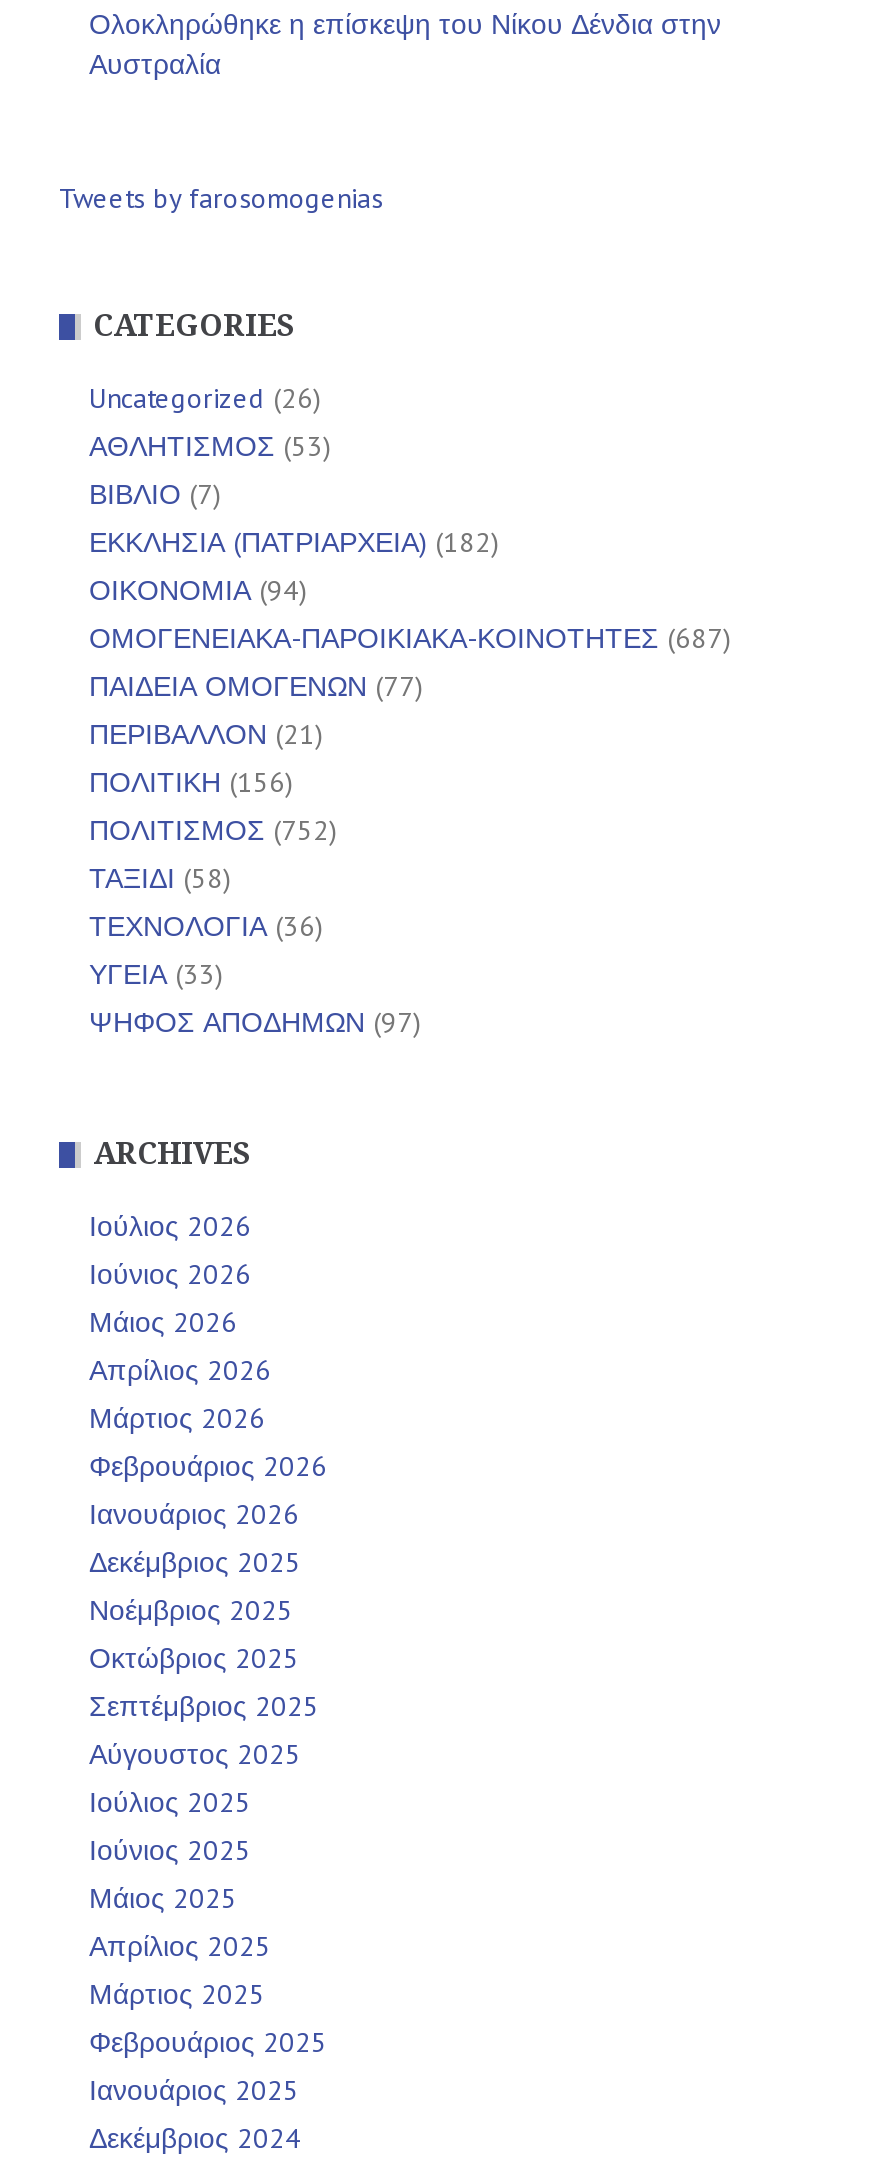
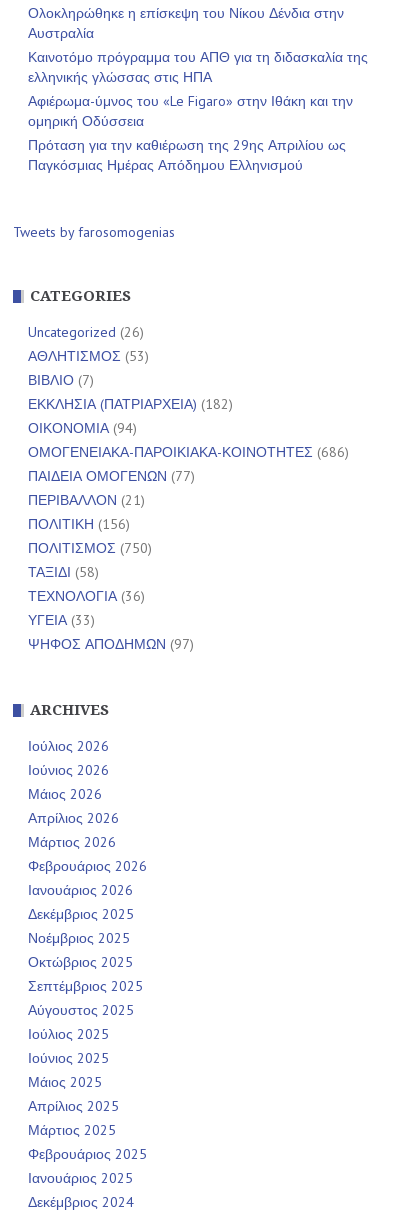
none -> [28,48,368,174] Καινοτόμο πρόγραμμα του ΑΠΘ για τη διδασκαλία της | ελληνικής γλώσσας στις ΗΠΑ | Αφιέρωμα-ύμνος του «Le Figaro» στην Ιθάκη και την | ομηρική Οδύσσεια | Πρόταση για την καθιέρωση της 29ης Απριλίου ως | Παγκόσμιας Ημέρας Απόδημου Ελληνισμού
[89,621,731,657] ΟΜΟΓΕΝΕΙΑΚΑ-ΠΑΡΟΙΚΙΑΚΑ-ΚΟΙΝΟΤΗΤΕΣ (687) -> [28,443,349,461] ΟΜΟΓΕΝΕΙΑΚΑ-ΠΑΡΟΙΚΙΑΚΑ-ΚΟΙΝΟΤΗΤΕΣ (686)
[89,813,337,849] ΠΟΛΙΤΙΣΜΟΣ (752) -> [28,539,152,557] ΠΟΛΙΤΙΣΜΟΣ (750)

